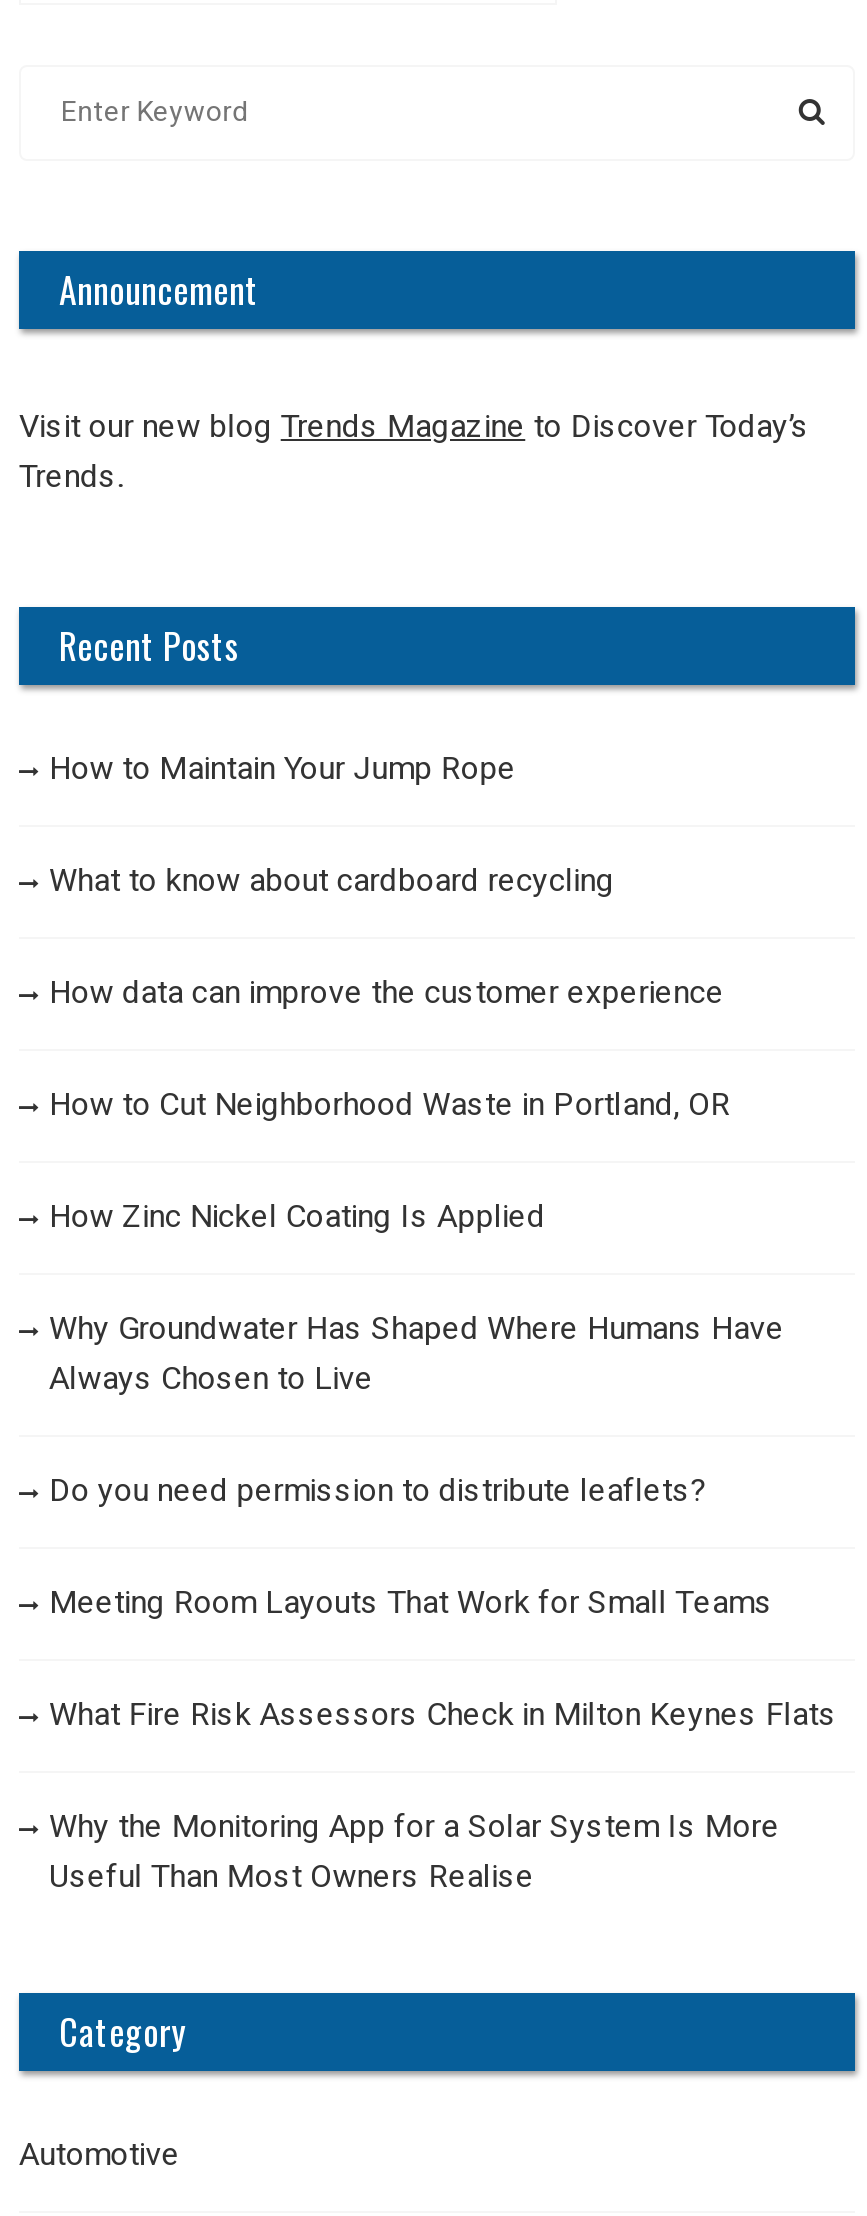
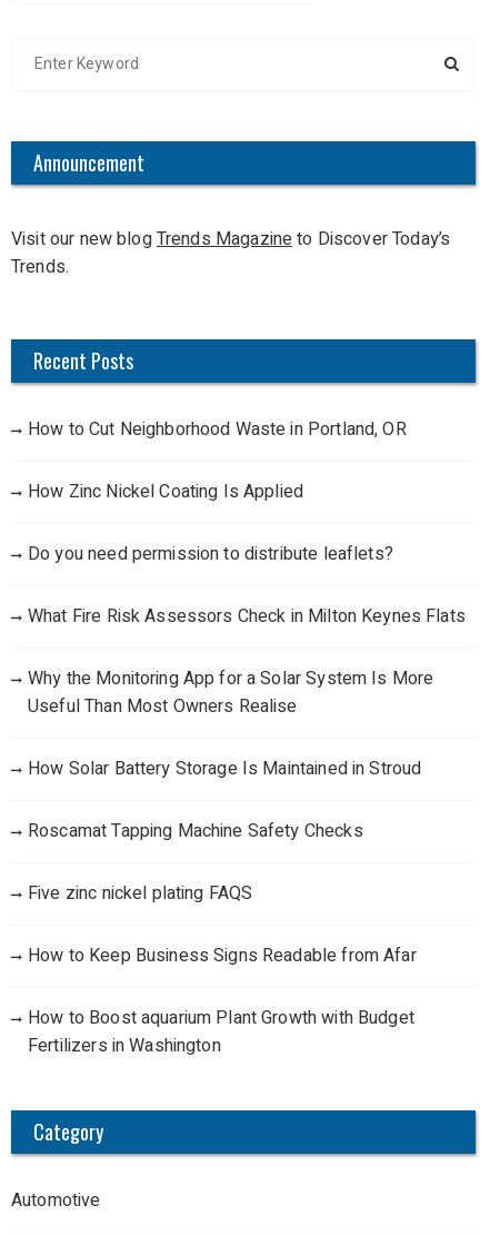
[49,745,724,1017] How to Maintain Your Jump Rope | What to know about cardboard recycling | How data can improve the customer experience -> none
moved [49,1081,731,1241] -> [28,416,406,505]: How to Cut Neighborhood Waste in Portland, OR | How Zinc Nickel Coating Is Applied
[49,1305,784,1403] Why Groundwater Has Shaped Where Humans Have | Always Chosen to Live -> none
moved [49,1467,707,1515] -> [28,541,393,567]: Do you need permission to distribute leaflets?
[49,1579,773,1627] Meeting Room Layouts That Work for Small Teams -> none
moved [49,1691,837,1901] -> [28,603,466,720]: What Fire Risk Assessors Check in Milton Keynes Flats | Why the Monitoring App for a Solar System Is More | Useful Than Most Owners Realise
none -> [28,755,422,1059] How Solar Battery Storage Is Maintained in Stroud | Roscamat Tapping Machine Safety Checks | Five zinc nickel plating FAQS | How to Keep Business Signs Readable from Afar | How to Boost aquarium Plant Growth with Budget | Fertilizers in Washington

